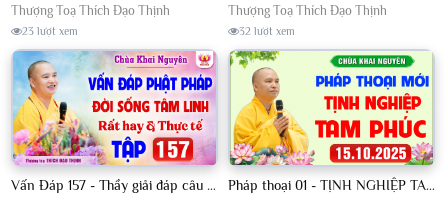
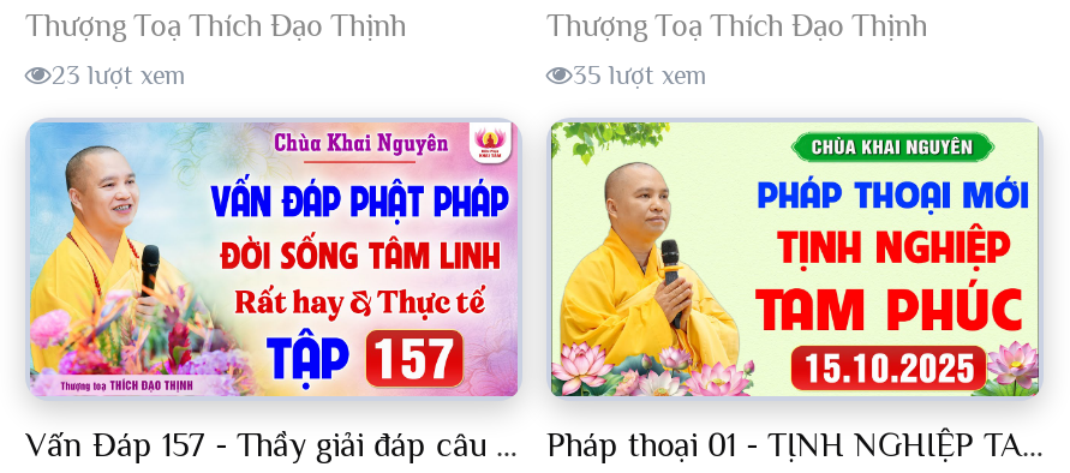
[239,25,295,37] 32 lượt xem -> [573,60,707,89] 35 lượt xem

